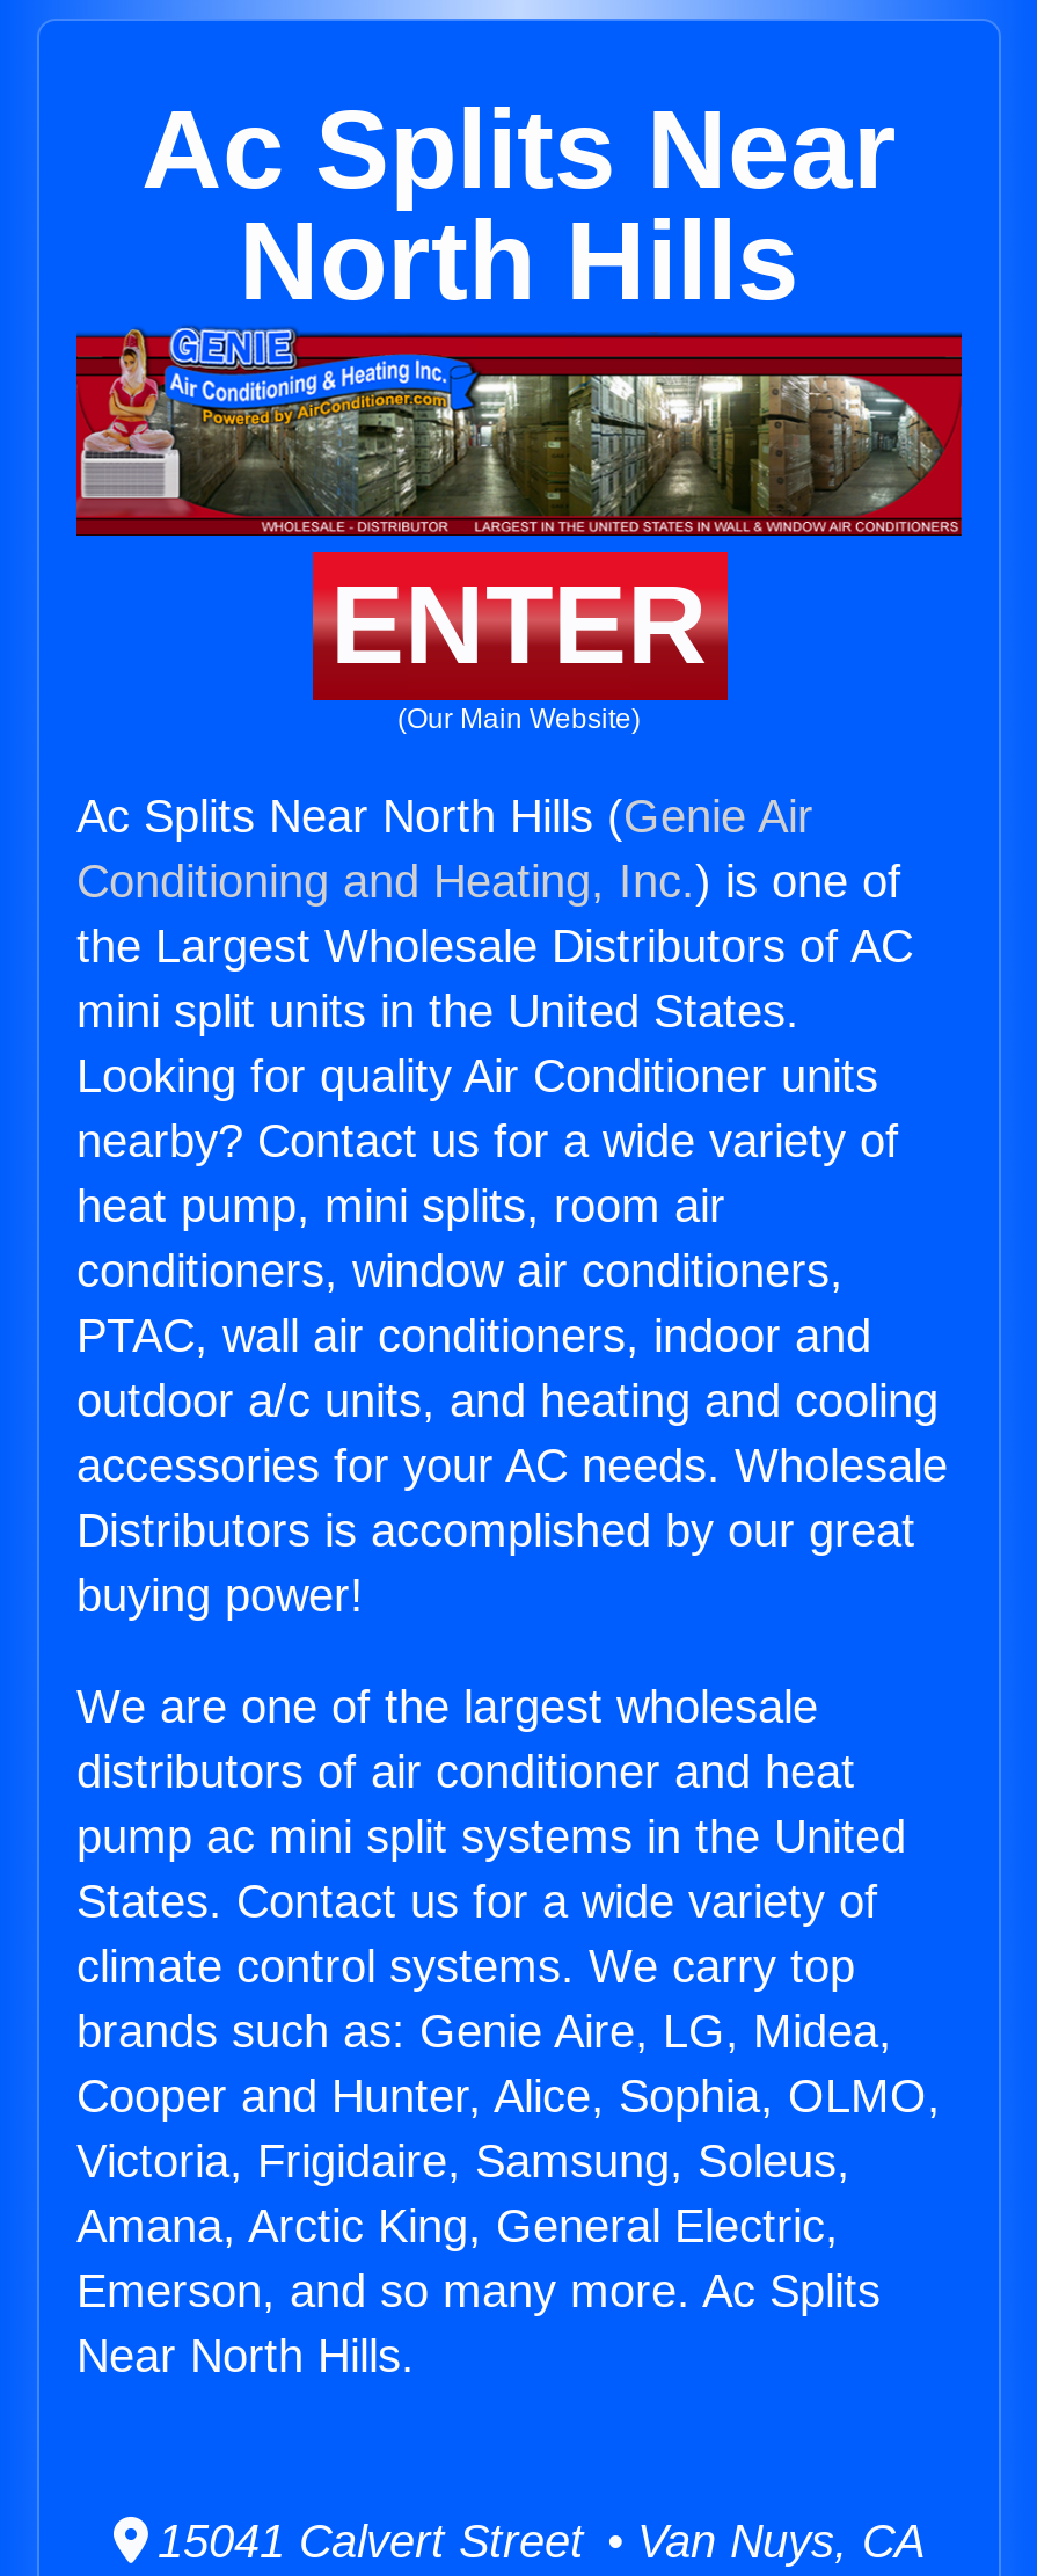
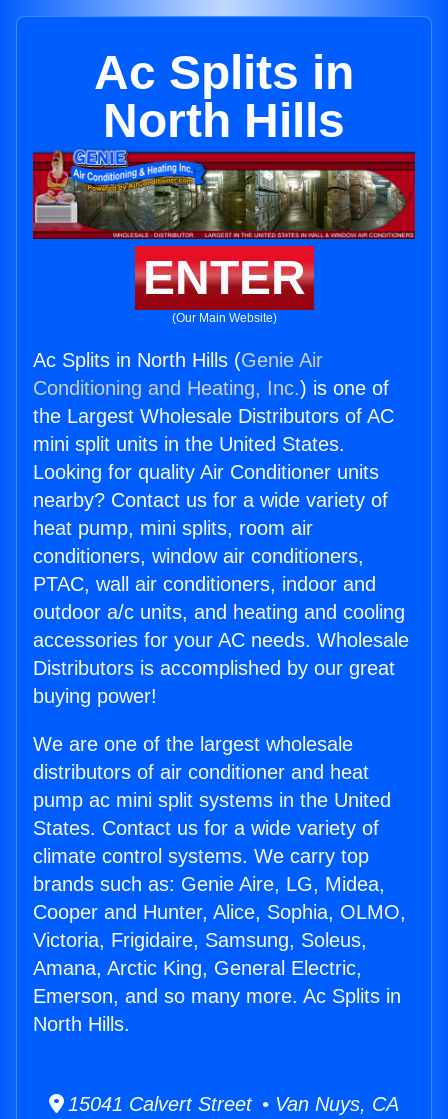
[141,88,897,211] Ac Splits Near -> [94,46,354,99] Ac Splits in
[76,791,813,842] Ac Splits Near North Hills (Genie Air -> [33,349,323,371] Ac Splits in North Hills (Genie Air
[76,2266,881,2381] Emerson, and so many more. Ac Splits | Near North Hills. -> [33,985,401,1035] Emerson, and so many more. Ac Splits in | North Hills.

